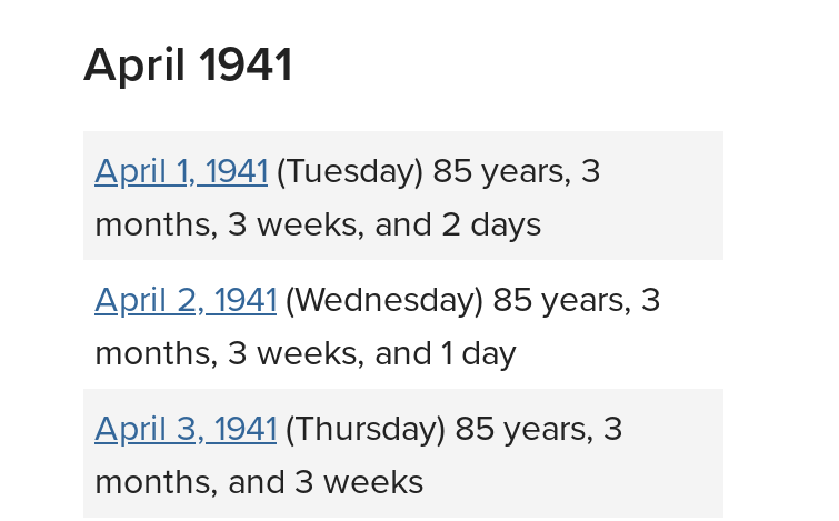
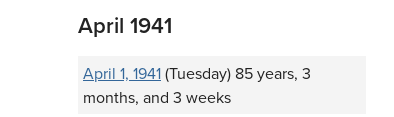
[94,198,661,451] months, 3 weeks, and 2 days | April 2, 1941 (Wednesday) 85 years, 3 | months, 3 weeks, and 1 day | April 3, 1941 (Thursday) 85 years, 3 -> none

